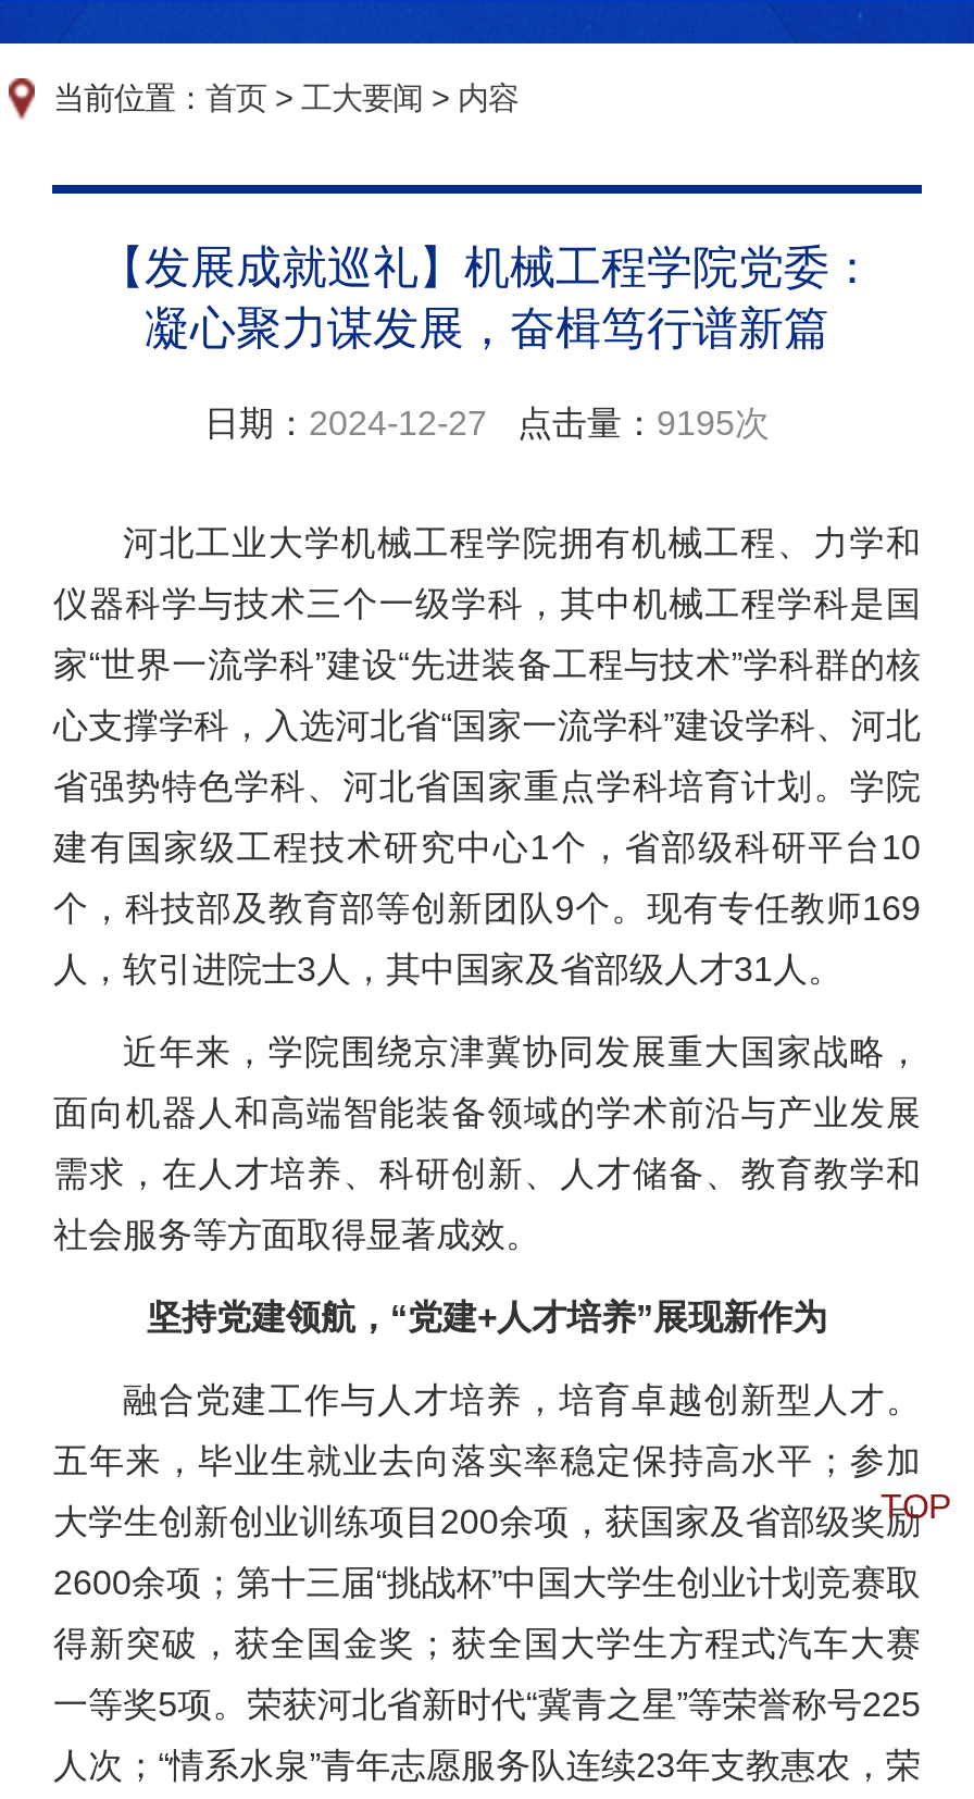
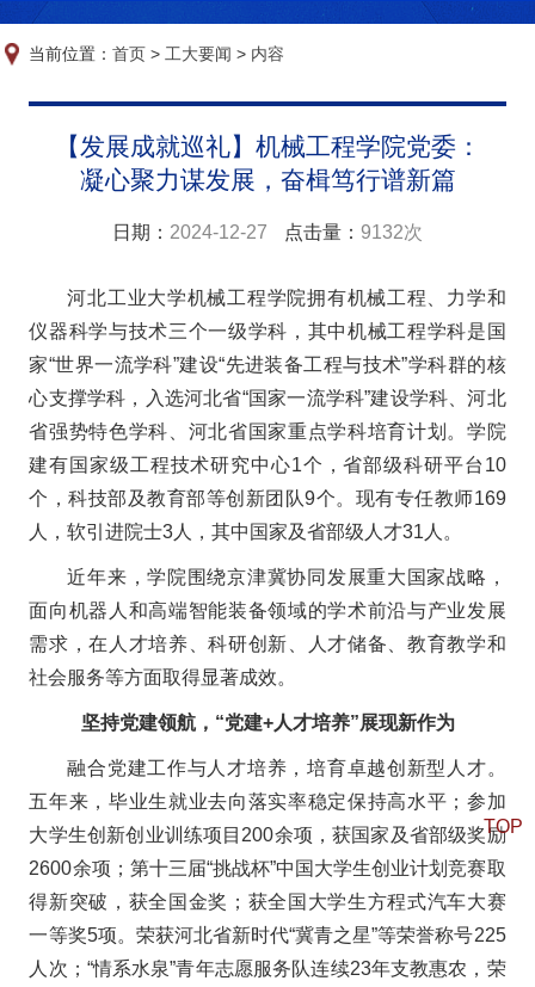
[204,405,770,442] 日期：2024-12-27 点击量：9195次 -> [112,222,423,242] 日期：2024-12-27 点击量：9132次

